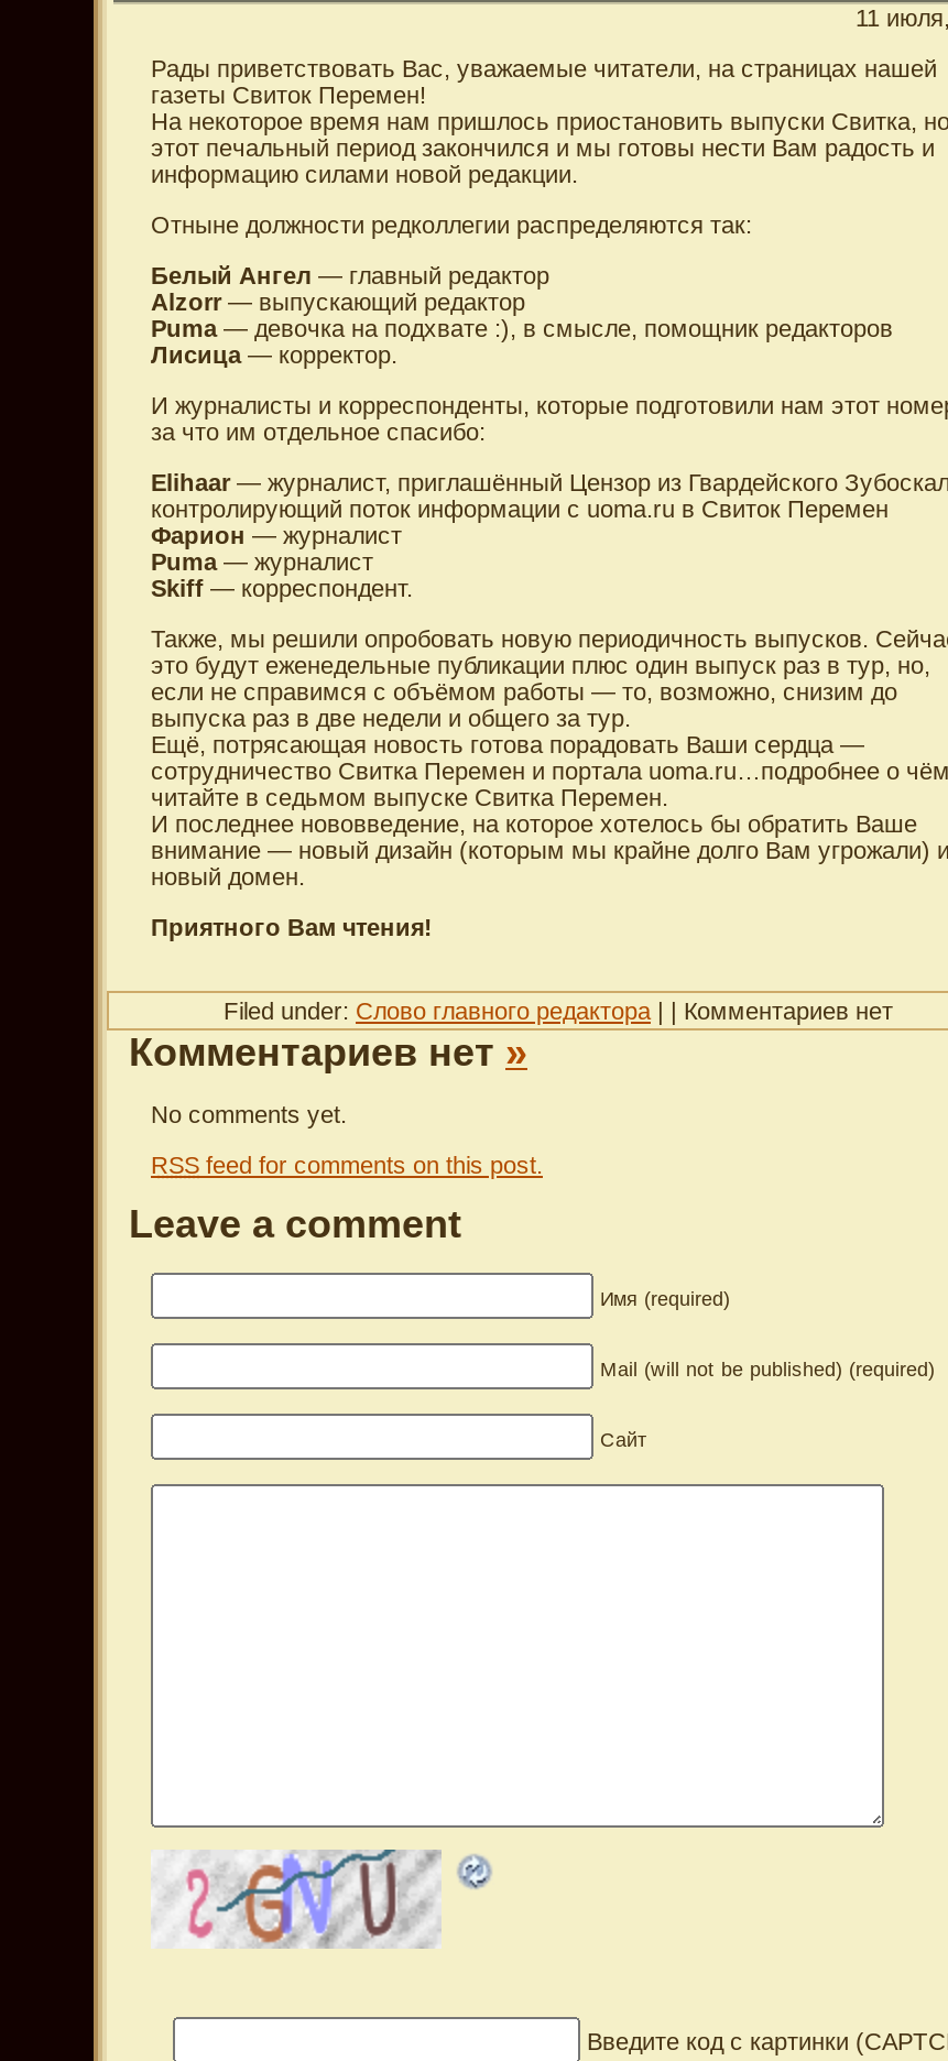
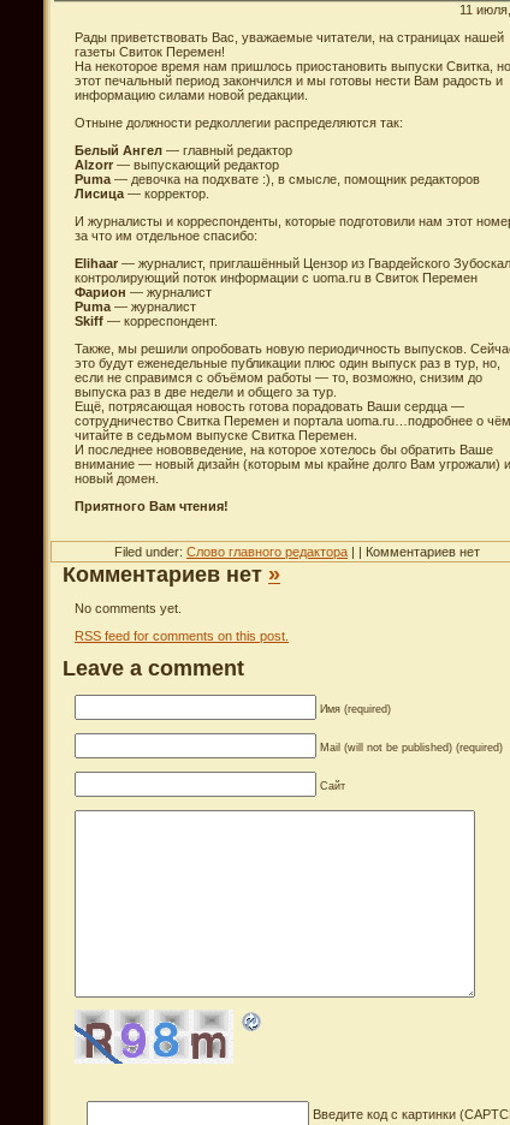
[151,1847,442,1949] [image] -> [73,1010,232,1065] [image]

